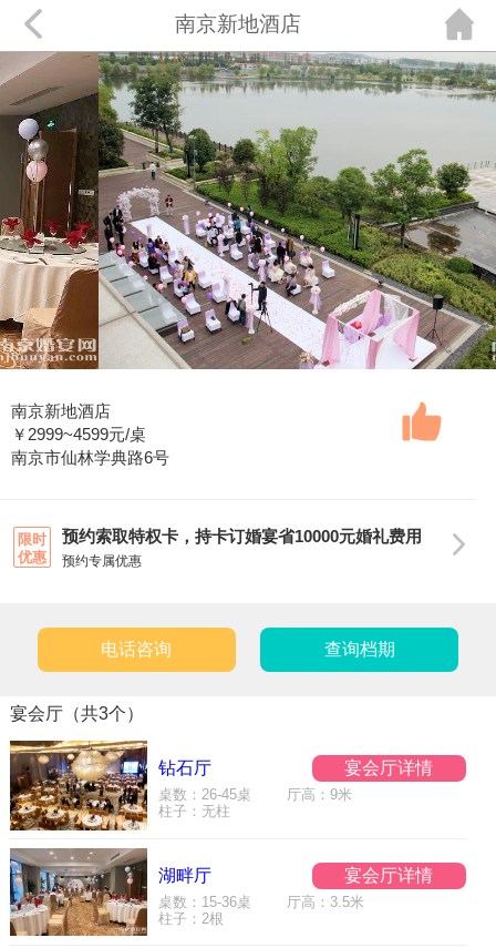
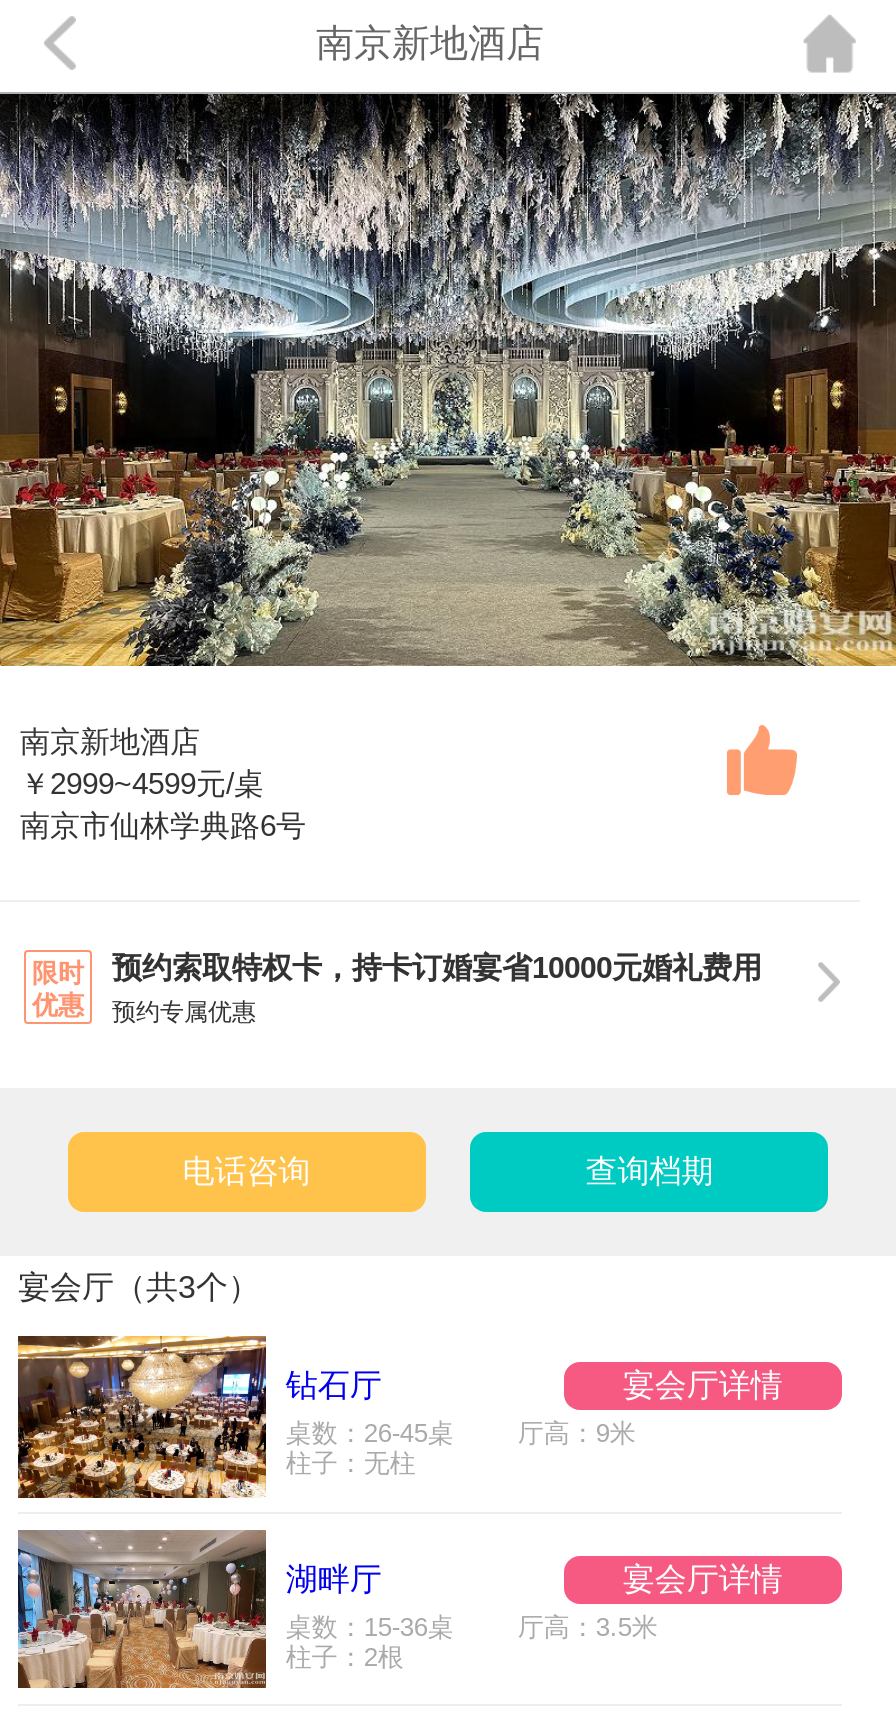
[3,51,493,370] [image] -> [6,92,890,668] [image]

